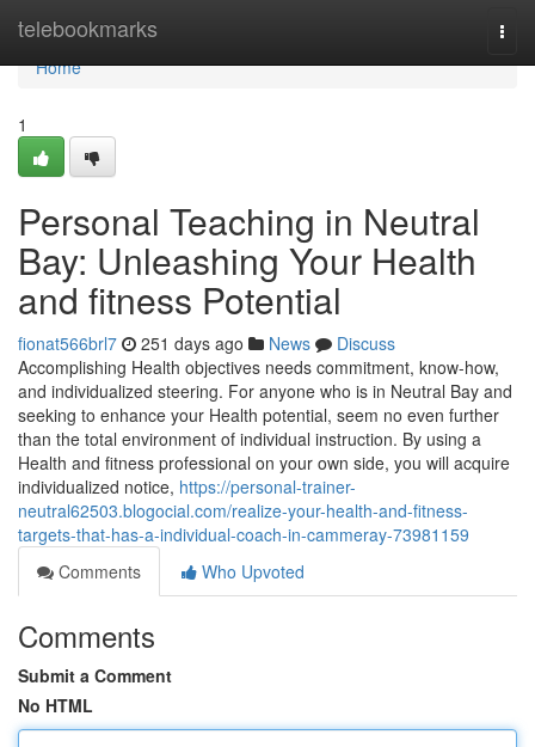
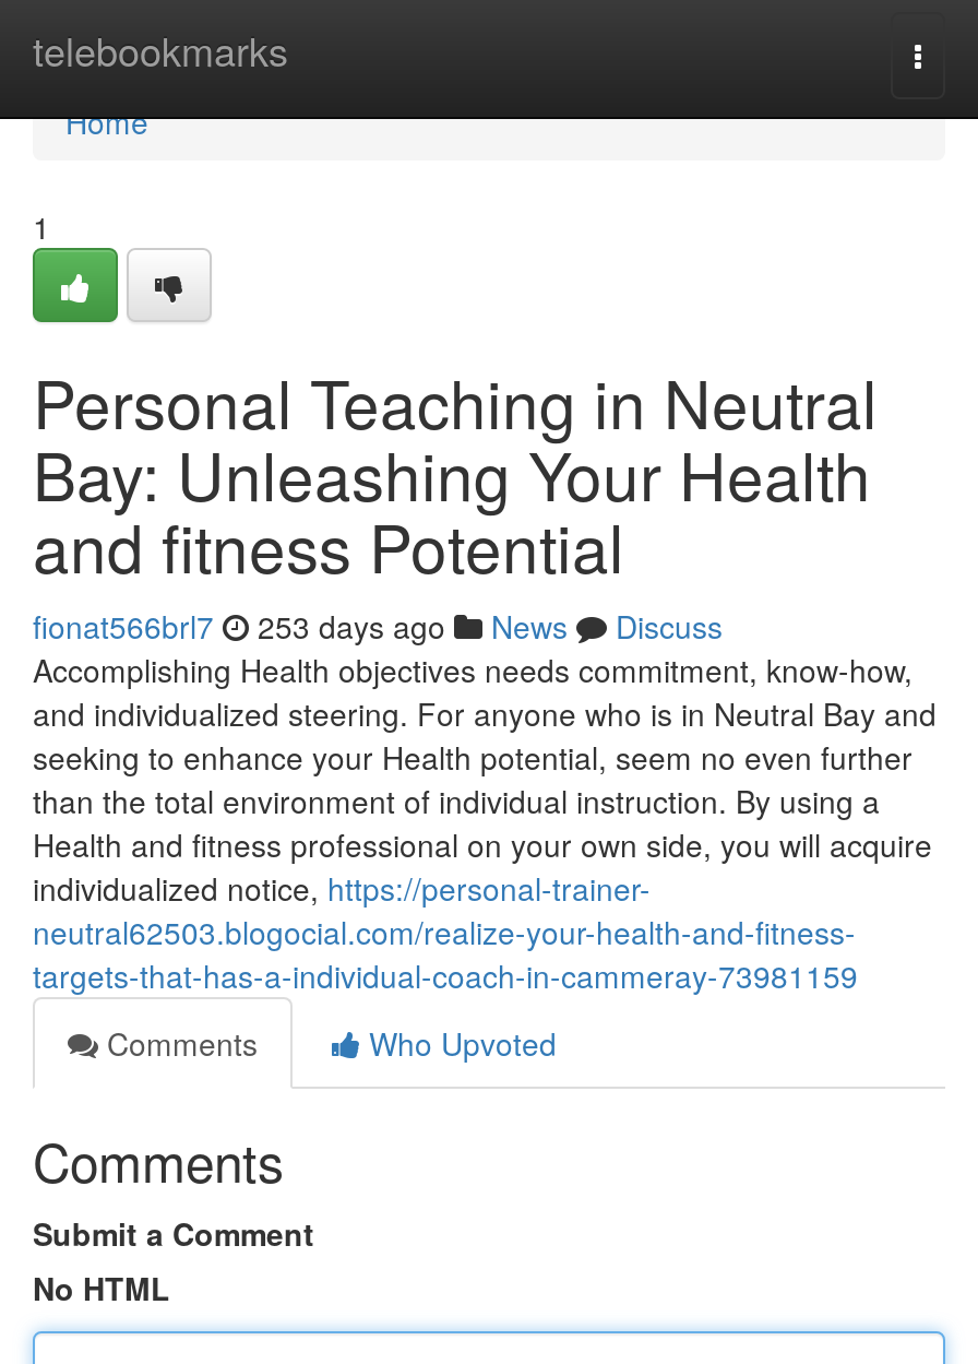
[18,331,395,355] fionat566brl7 251 days ago News Discuss -> [33,604,723,648] fionat566brl7 253 days ago News Discuss

